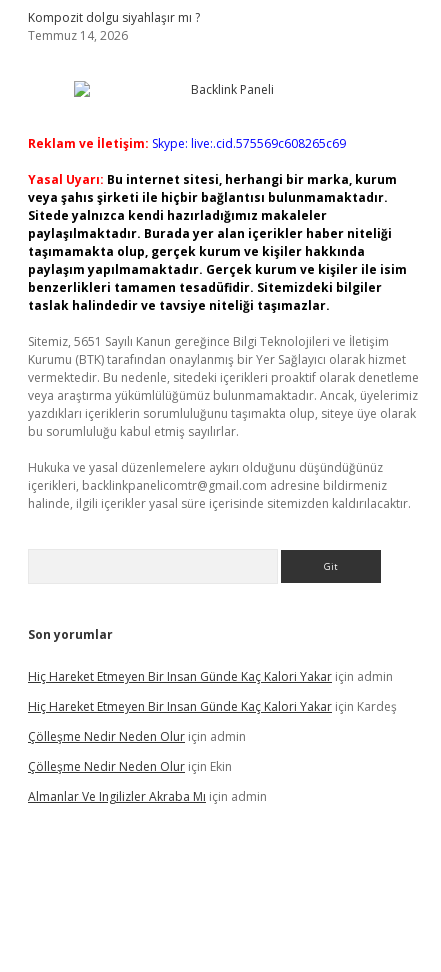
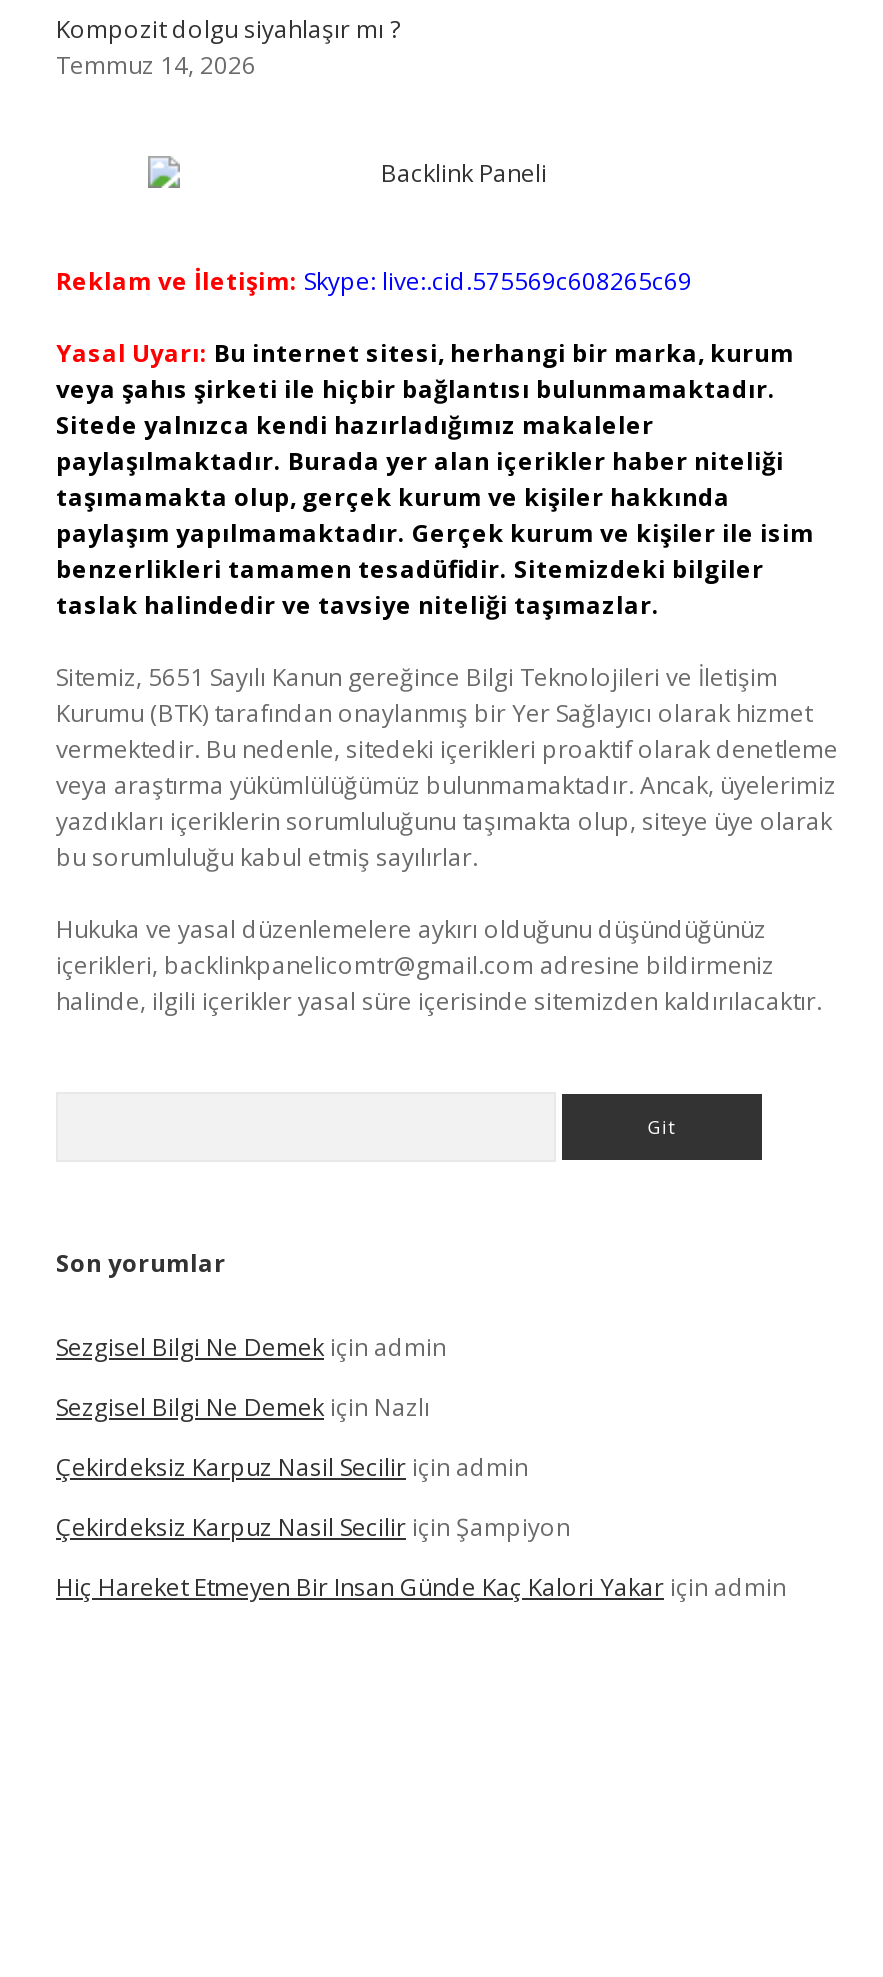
none -> [56,1330,570,1544] Sezgisel Bilgi Ne Demek için admin | Sezgisel Bilgi Ne Demek için Nazlı | Çekirdeksiz Karpuz Nasil Secilir için admin | Çekirdeksiz Karpuz Nasil Secilir için Şampiyon
moved [28,668,393,685] -> [56,1570,786,1604]: Hiç Hareket Etmeyen Bir Insan Günde Kaç Kalori Yakar için admin
[28,698,397,805] Hiç Hareket Etmeyen Bir Insan Günde Kaç Kalori Yakar için Kardeş | Çölleşme Nedir Neden Olur için admin | Çölleşme Nedir Neden Olur için Ekin | Almanlar Ve Ingilizler Akraba Mı için admin -> none

